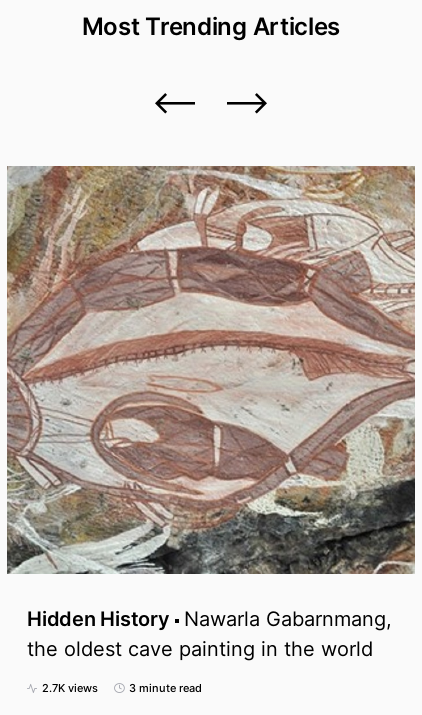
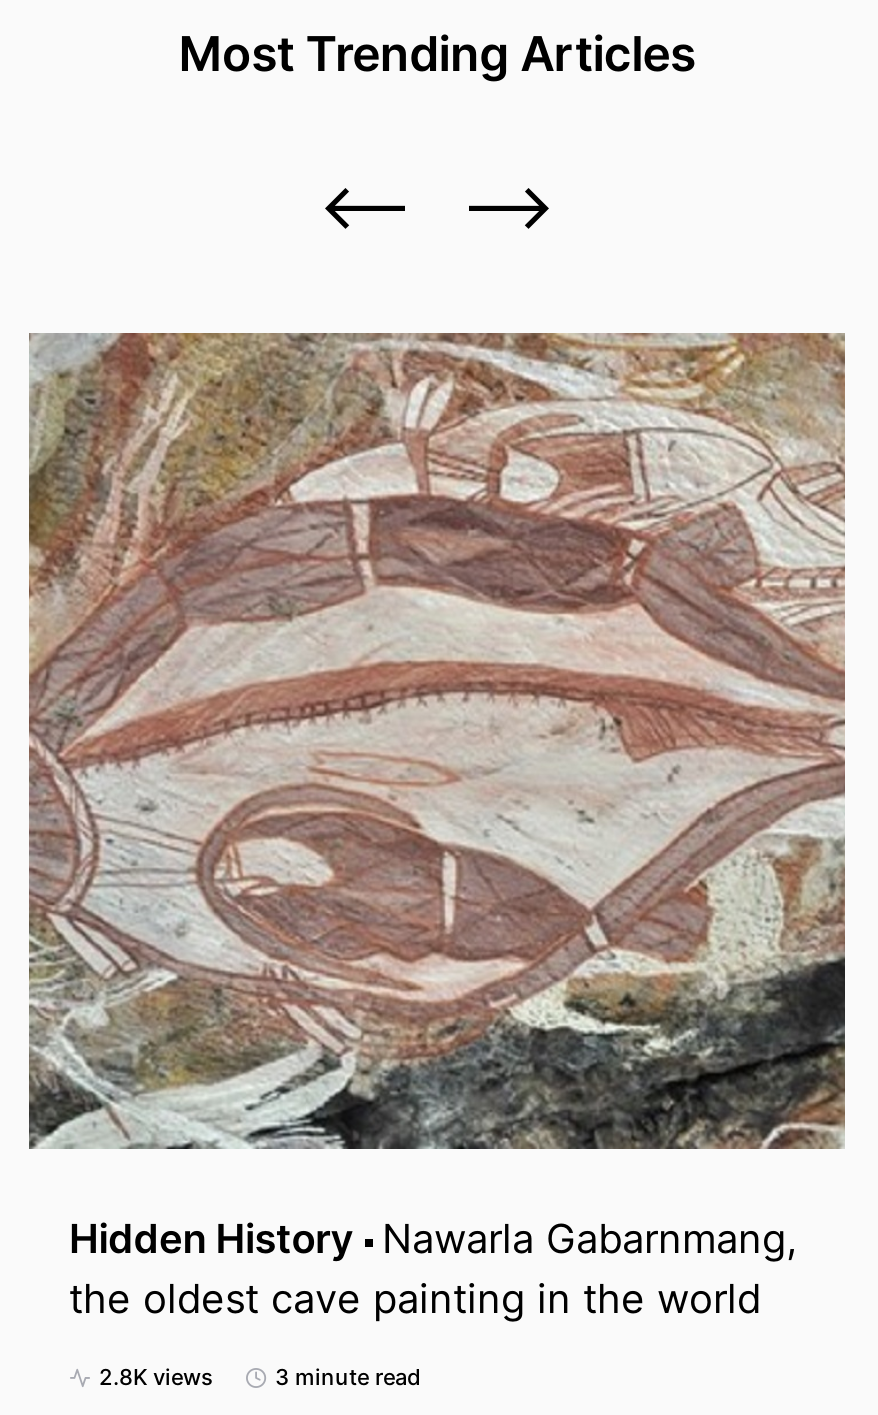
[42,681,98,695] 2.7K views -> [99,1364,213,1392] 2.8K views

